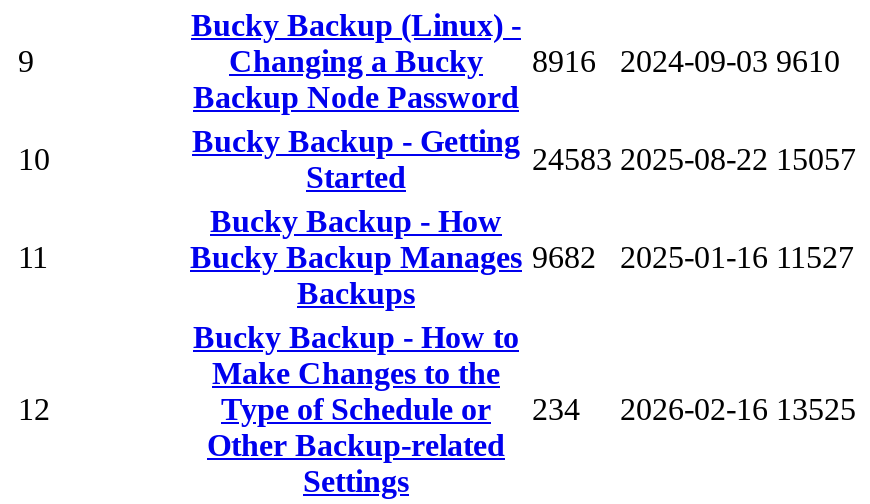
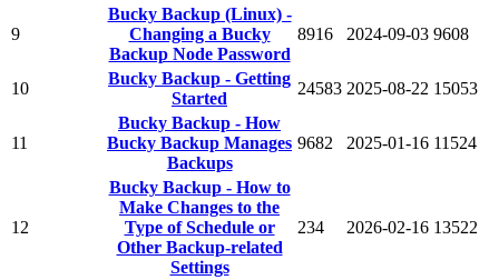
[229,44,840,78] Changing a Bucky 8916 2024-09-03 9610 -> [129,24,469,43] Changing a Bucky 8916 2024-09-03 9608
[532,142,856,176] 24583 2025-08-22 15057 -> [297,79,478,98] 24583 2025-08-22 15053
[190,240,854,274] Bucky Backup Manages 9682 2025-01-16 11527 -> [107,133,477,152] Bucky Backup Manages 9682 2025-01-16 11524
[221,392,856,426] Type of Schedule or 234 2026-02-16 13525 -> [124,218,478,236] Type of Schedule or 234 2026-02-16 13522

